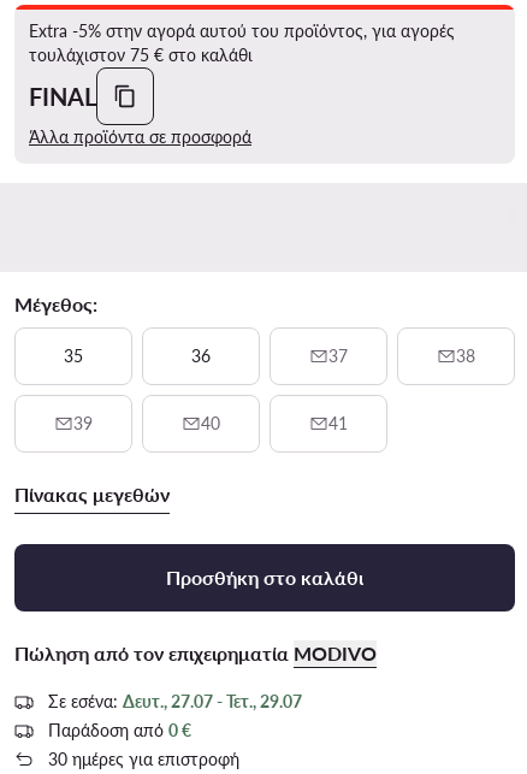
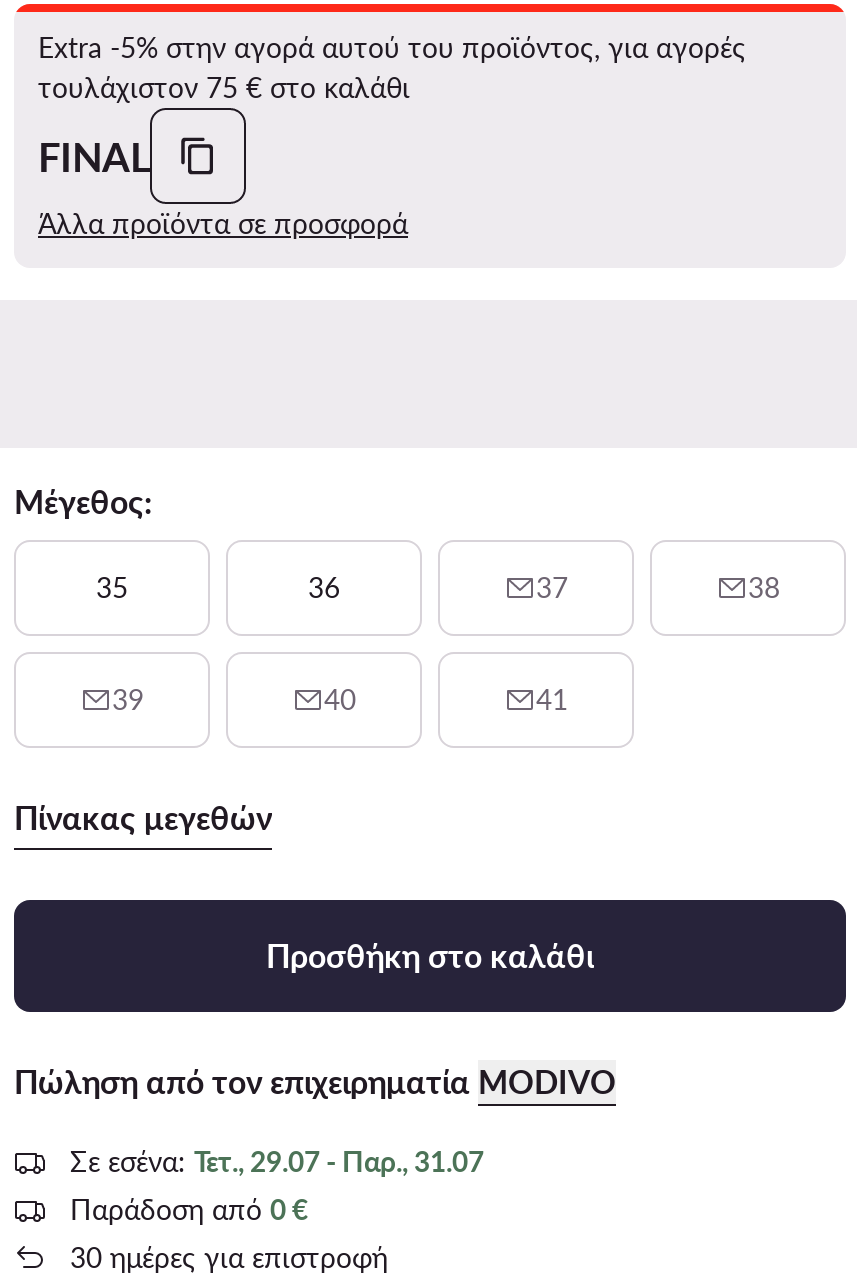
[48,691,302,711] Σε εσένα: Δευτ., 27.07 - Τετ., 29.07 -> [70,1144,484,1178] Σε εσένα: Τετ., 29.07 - Παρ., 31.07

